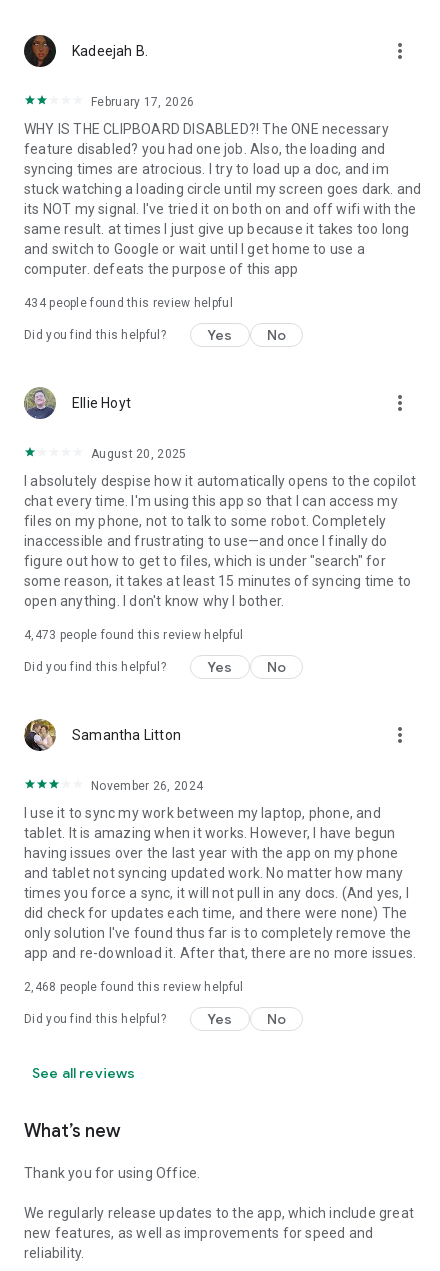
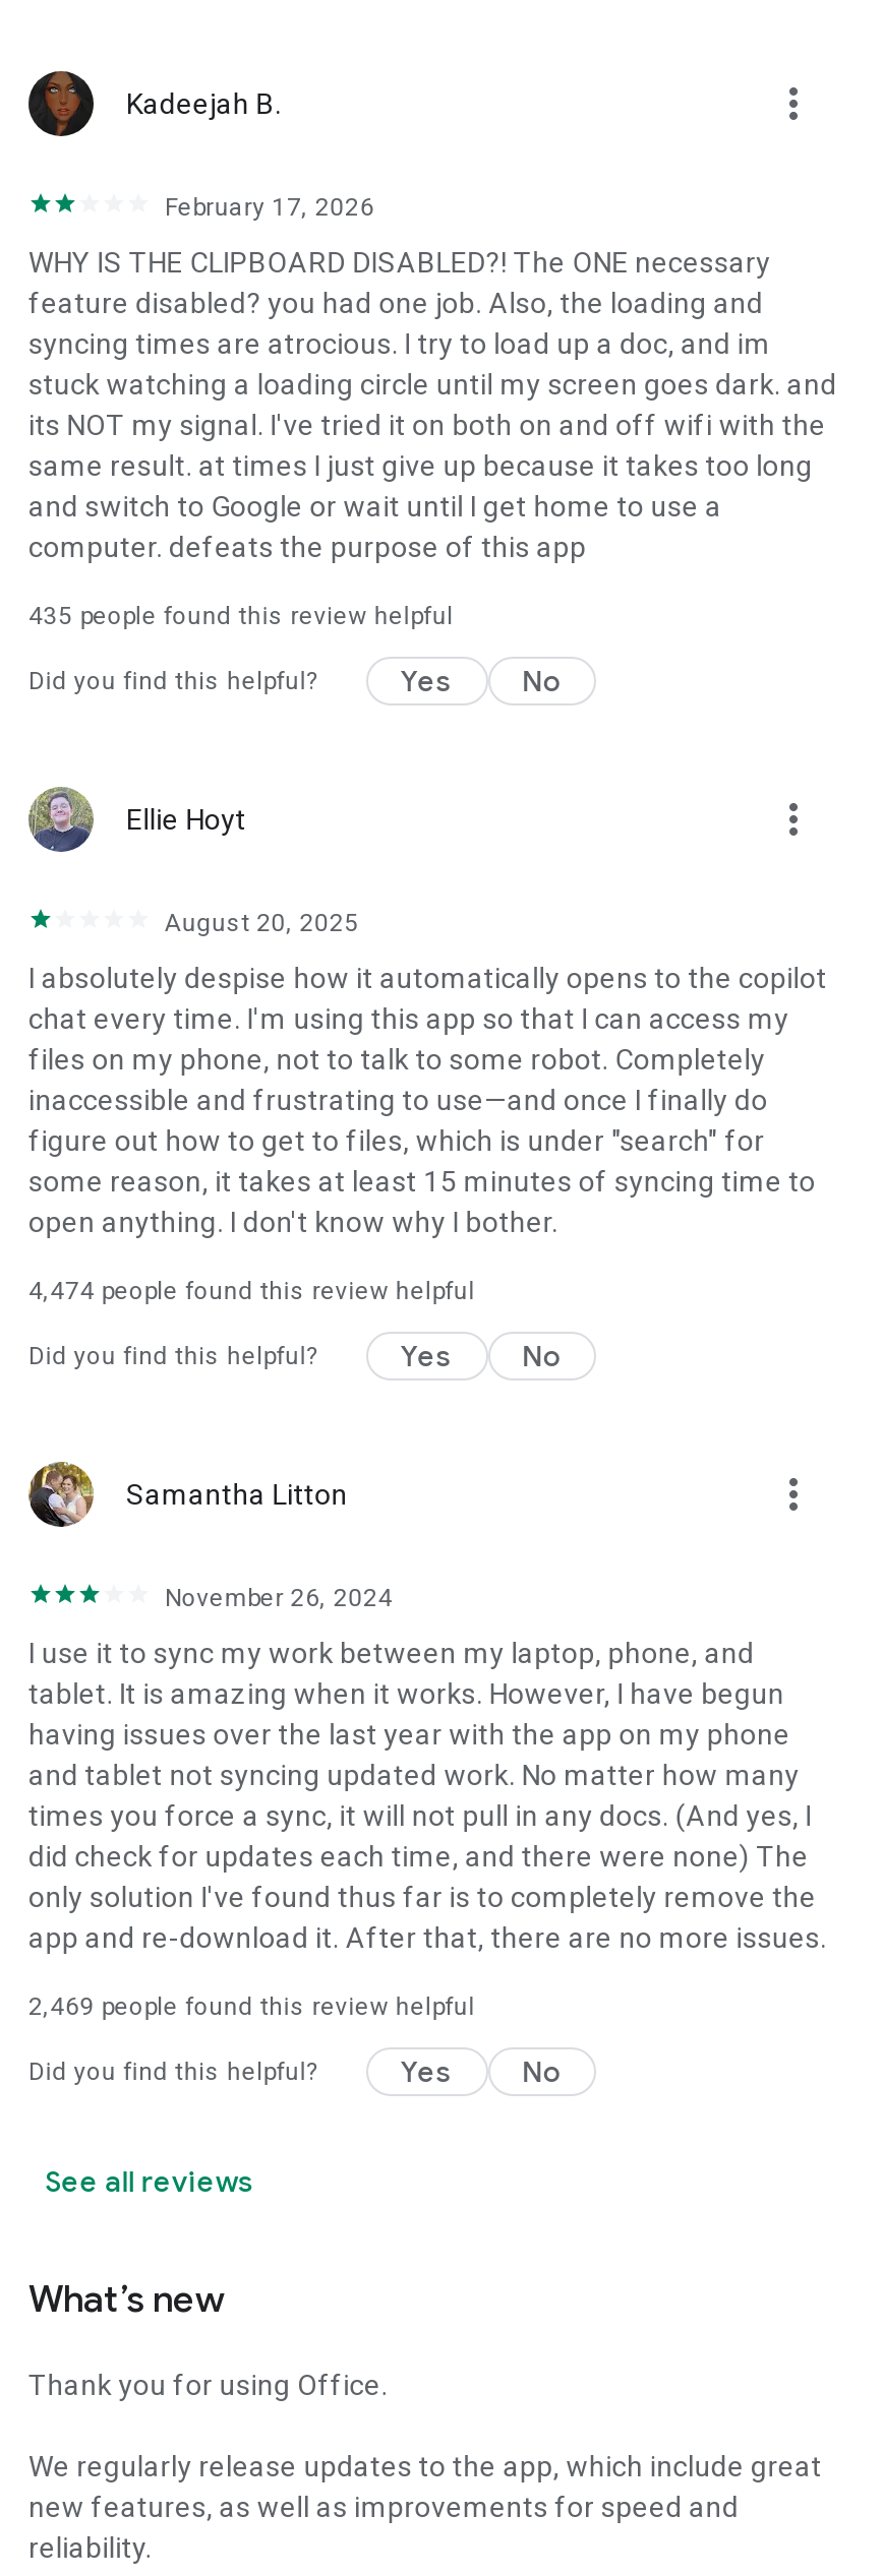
[24,296,233,310] 434 people found this review helpful -> [28,602,453,630] 435 people found this review helpful
[24,628,243,642] 4,473 people found this review helpful -> [28,1277,475,1305] 4,474 people found this review helpful
[24,980,243,994] 2,468 people found this review helpful -> [28,1992,475,2021] 2,469 people found this review helpful

